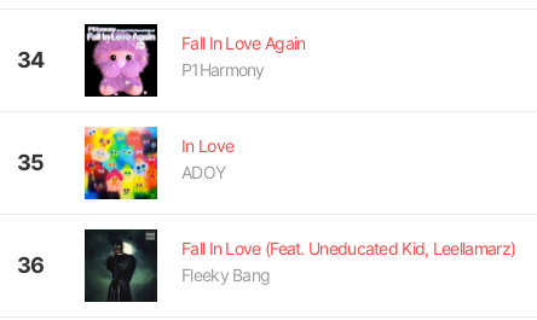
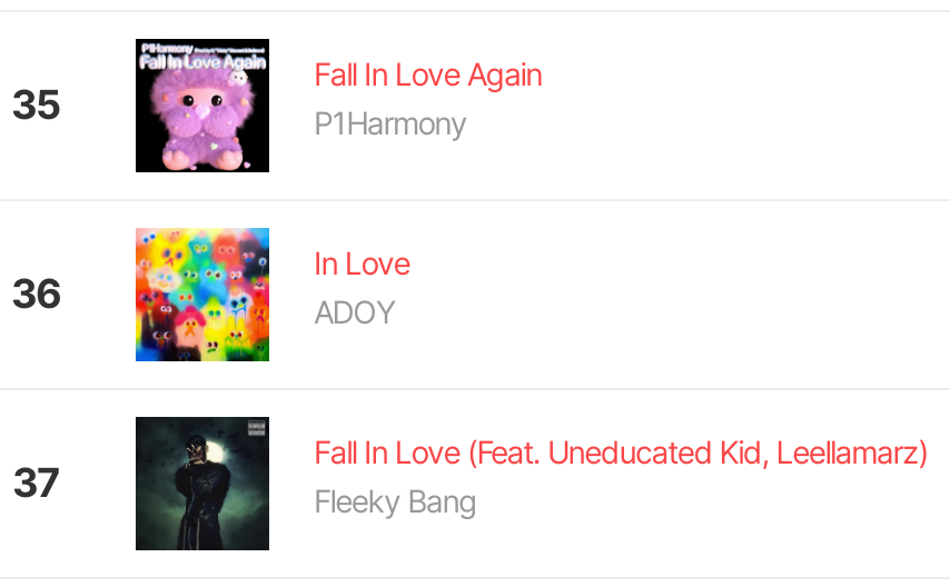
[17,47,44,72] 34 -> [11,81,60,128] 35
[17,150,44,175] 35 -> [11,270,60,317] 36
[17,252,44,278] 36 -> [12,459,59,506] 37

